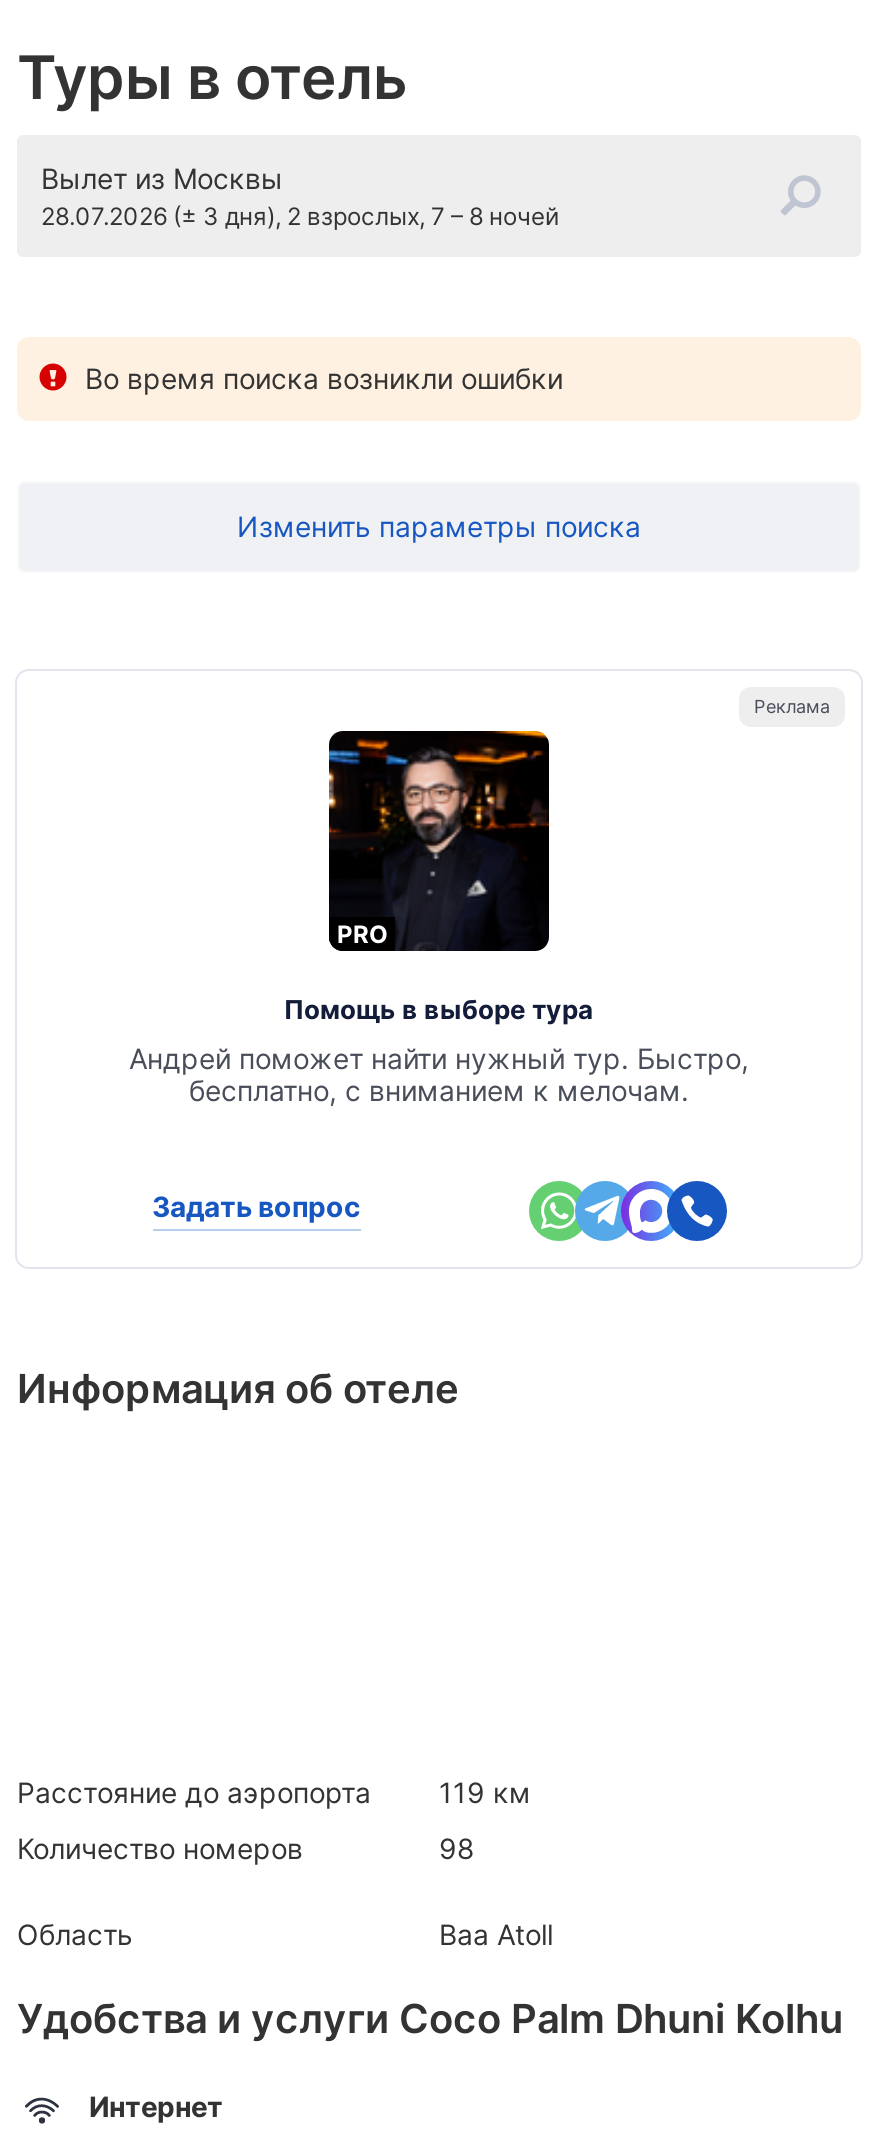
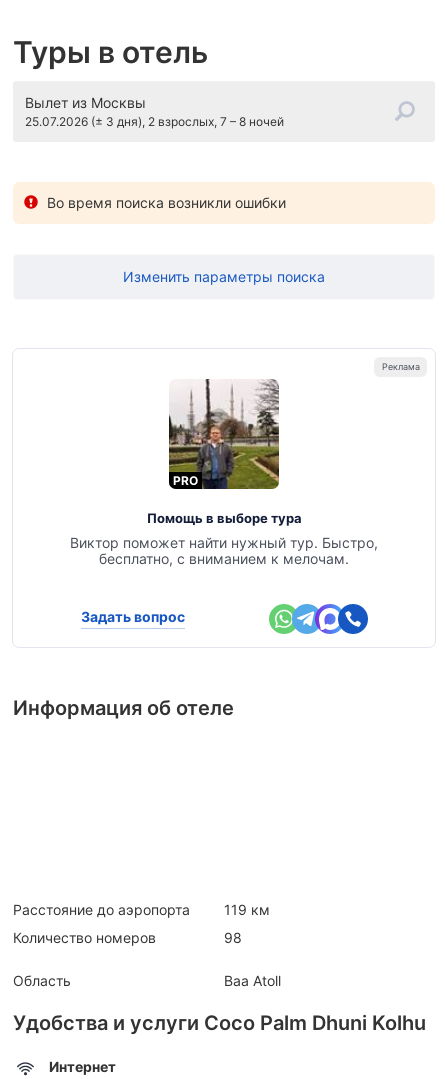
[41,200,559,230] 28.07.2026 (± 3 дня), 2 взрослых, 7 – 8 ночей -> [25,114,284,129] 25.07.2026 (± 3 дня), 2 взрослых, 7 – 8 ночей
[327,729,551,953] [image] -> [168,378,280,490] [image]
[129,1041,749,1075] Андрей поможет найти нужный тур. Быстро, -> [70,534,378,551] Виктор поможет найти нужный тур. Быстро,

